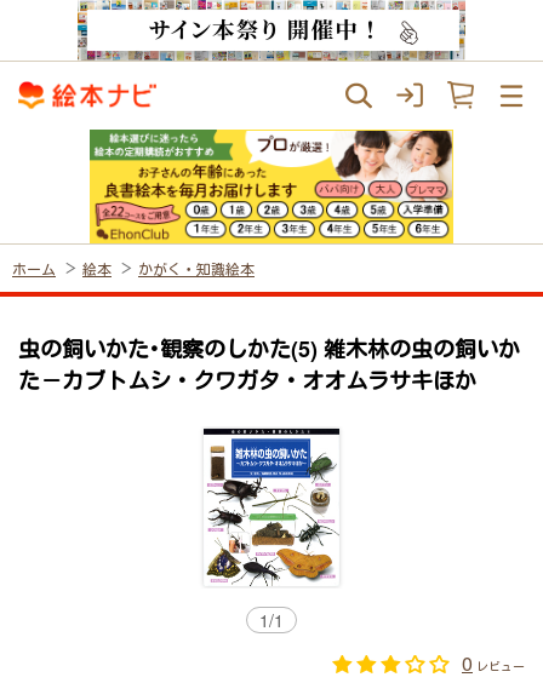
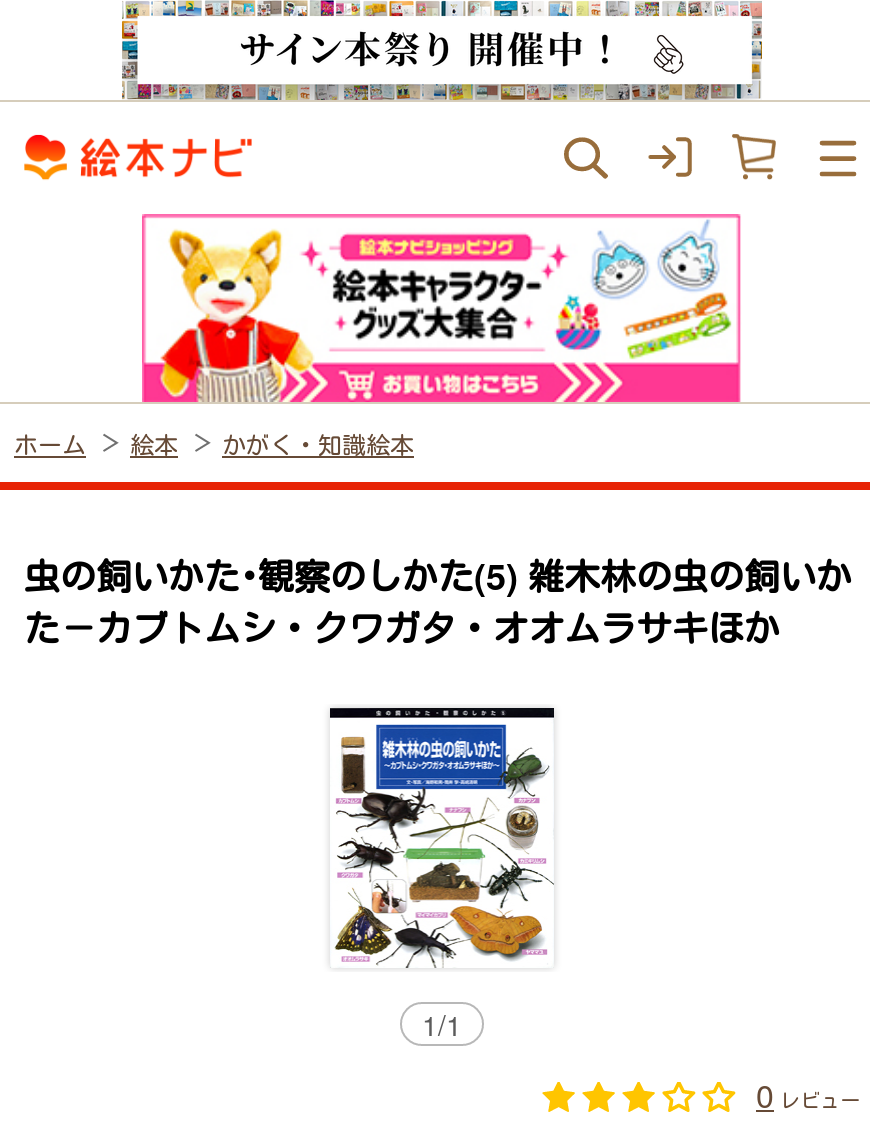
[88,128,455,245] [image] -> [140,212,742,404] [image]

